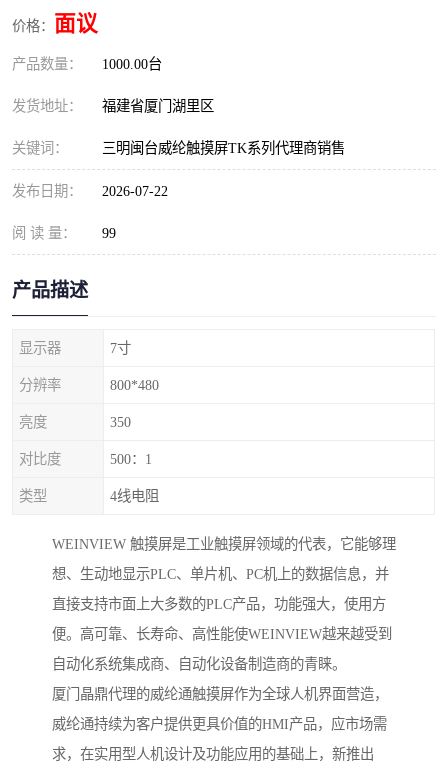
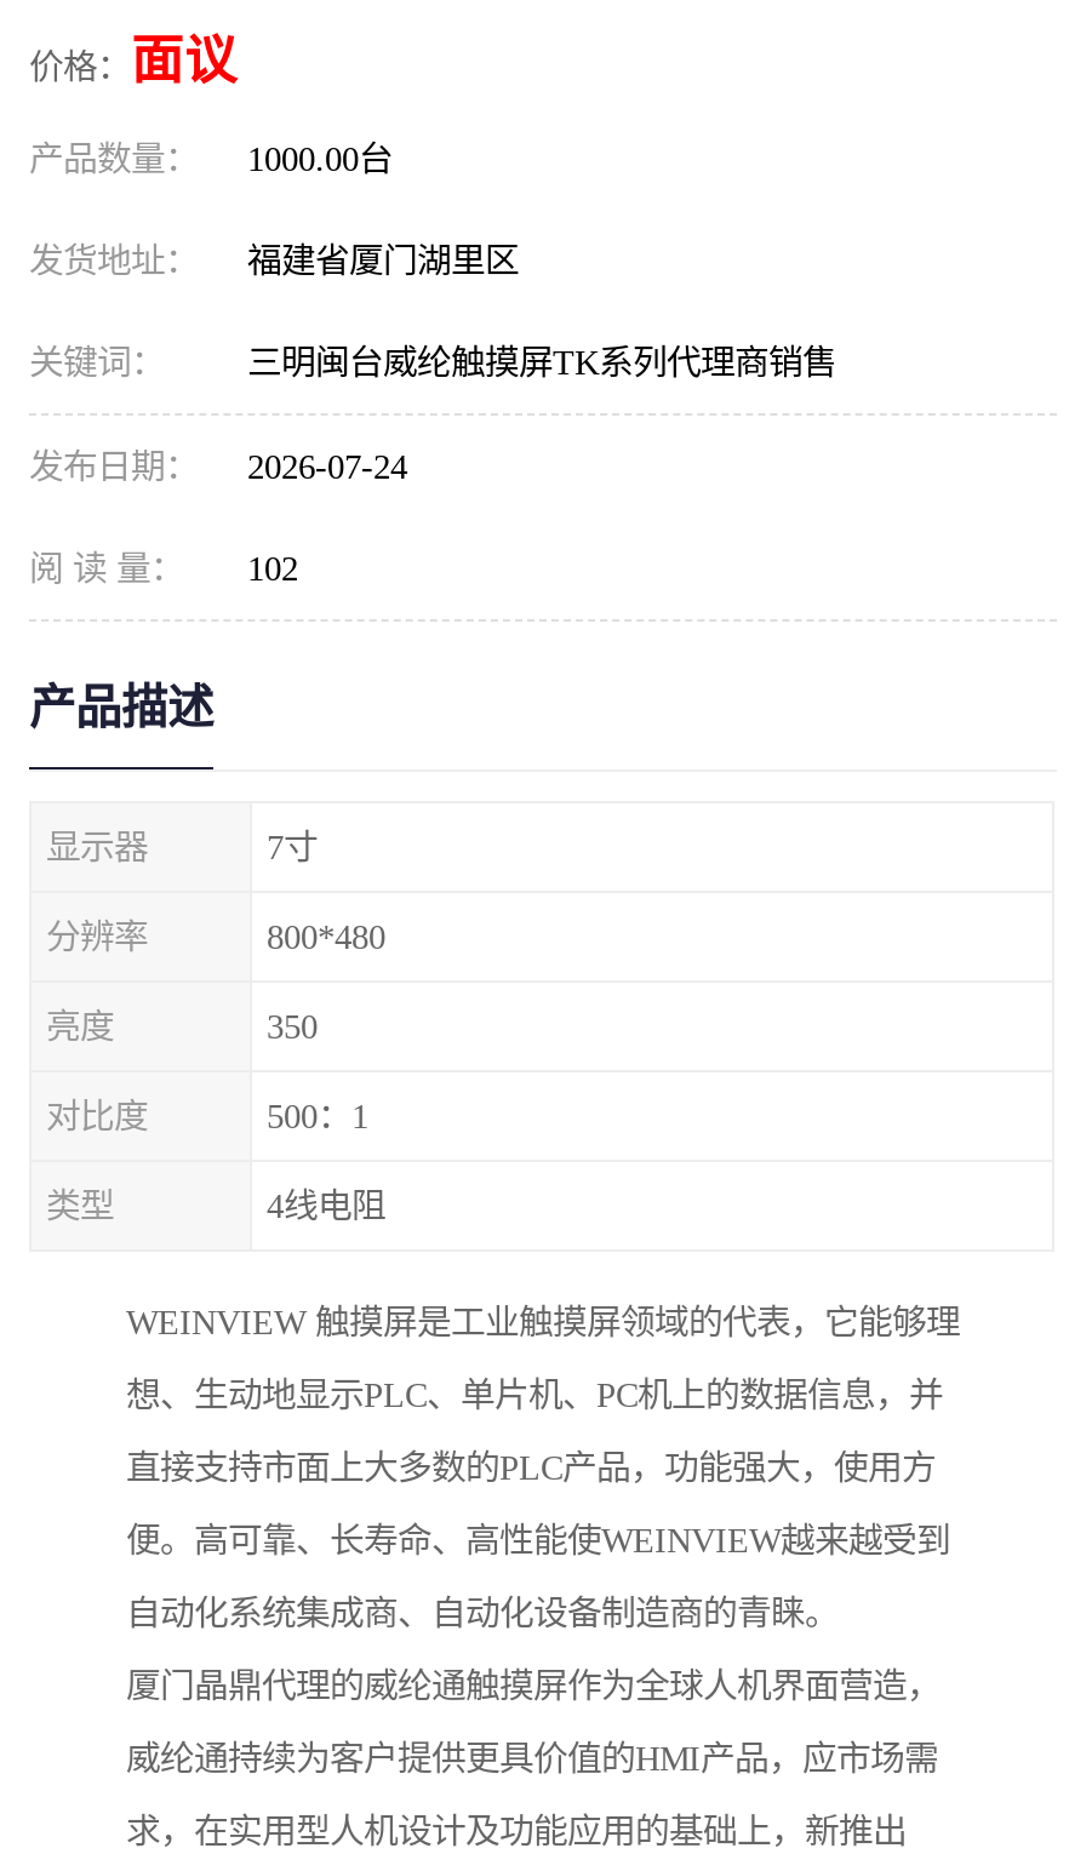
[12,183,168,199] 发布日期： 2026-07-22 -> [29,447,407,486] 发布日期： 2026-07-24
[12,225,116,241] 阅 读 量： 99 -> [29,549,298,588] 阅 读 量： 102

